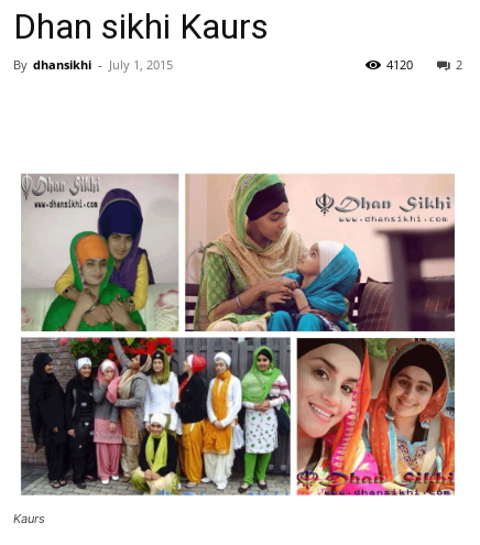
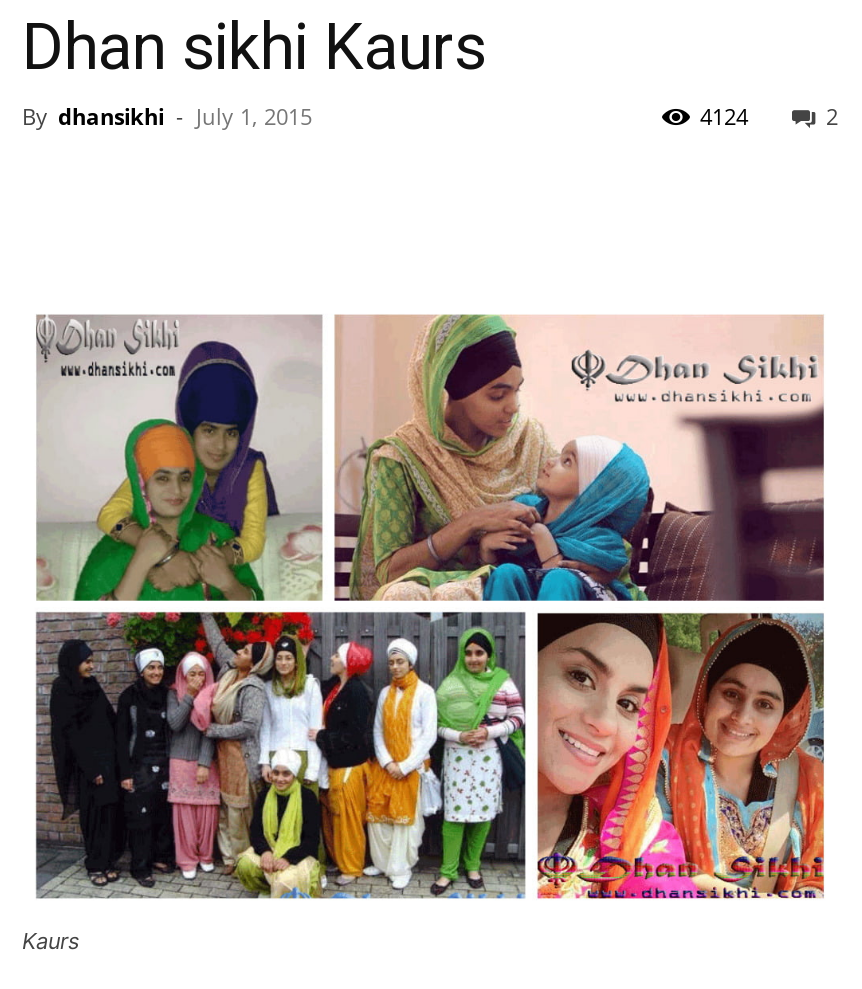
[386,56,413,73] 4120 -> [700,101,748,131] 4124

